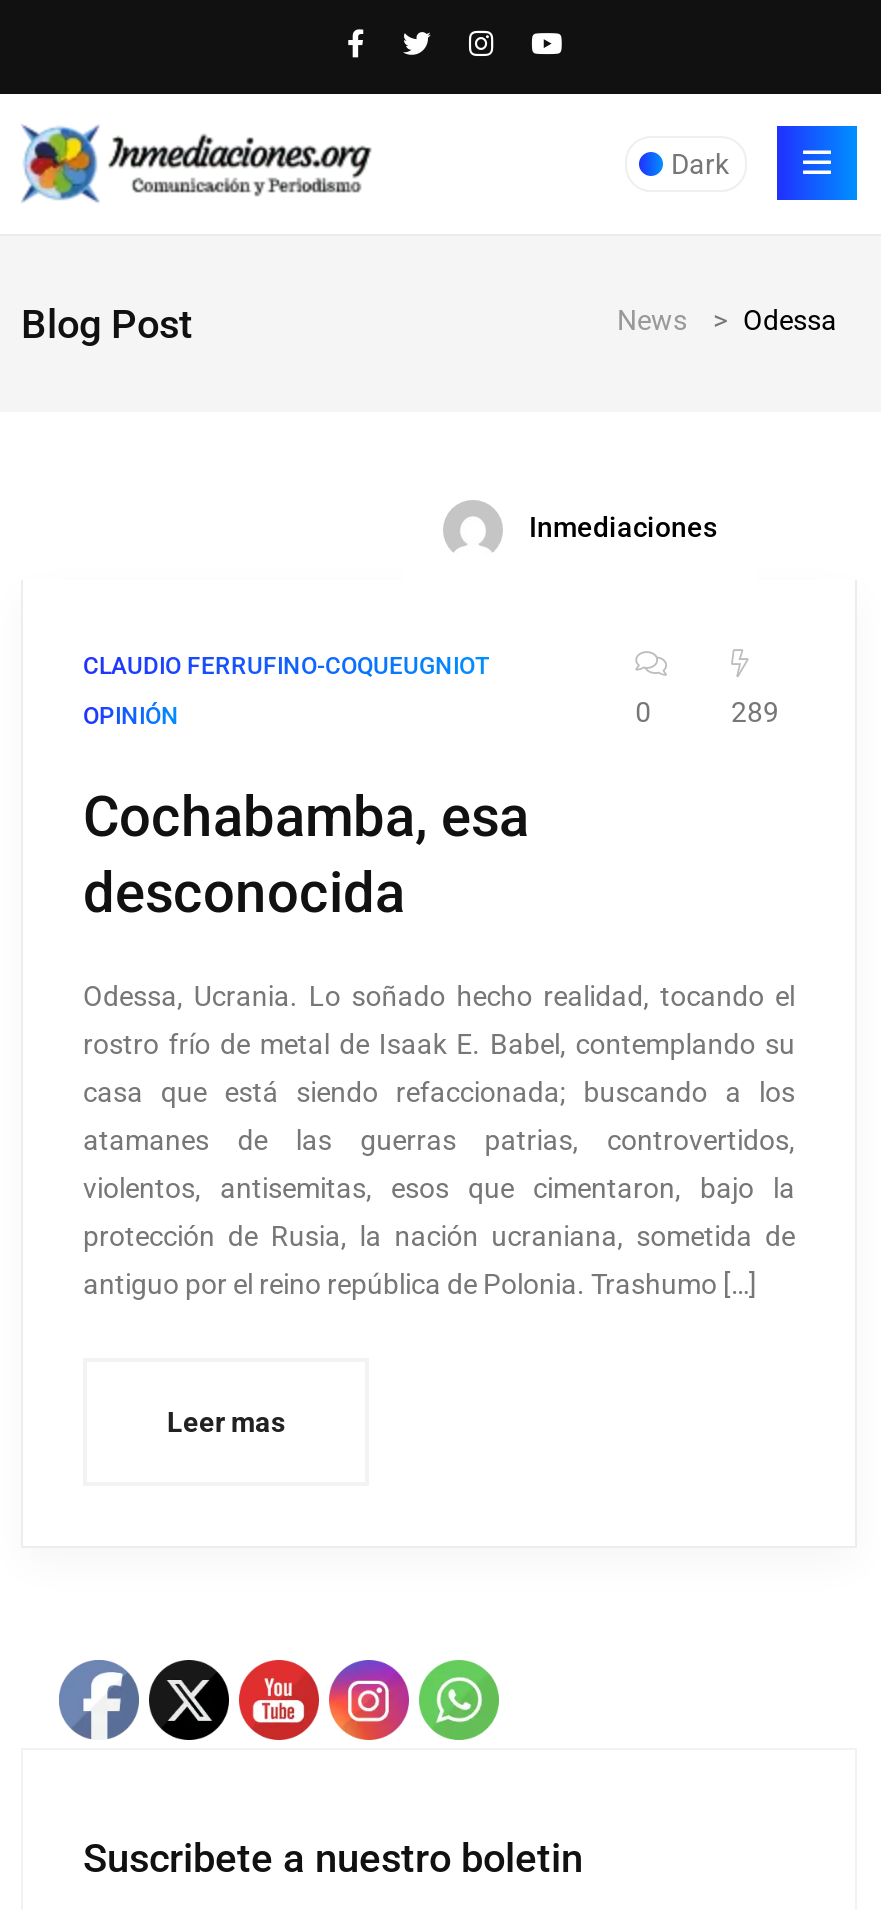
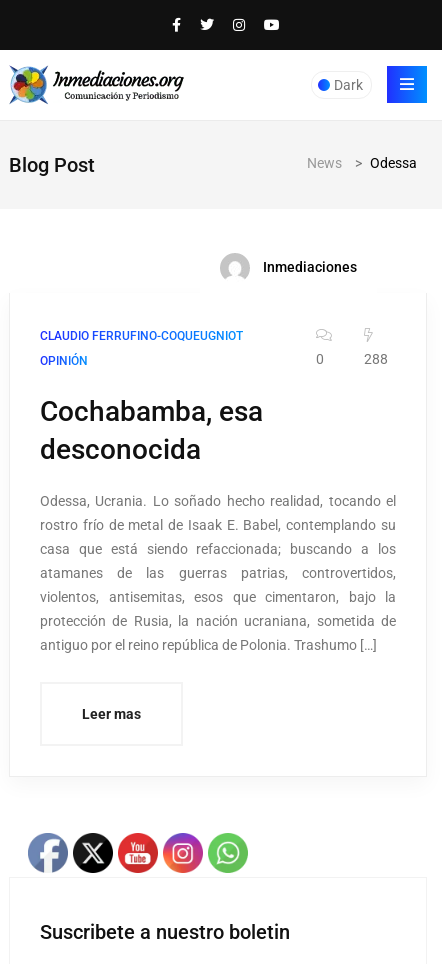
[731,696,779,728] 289 -> [364,351,388,367] 288

